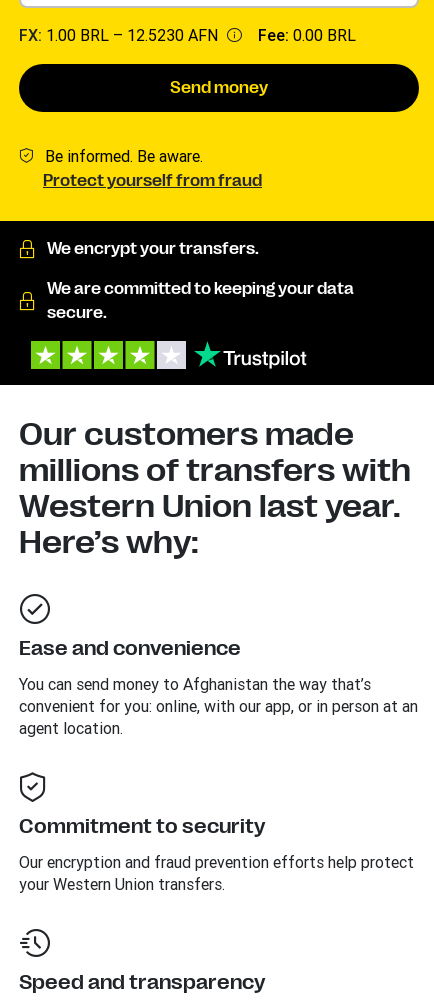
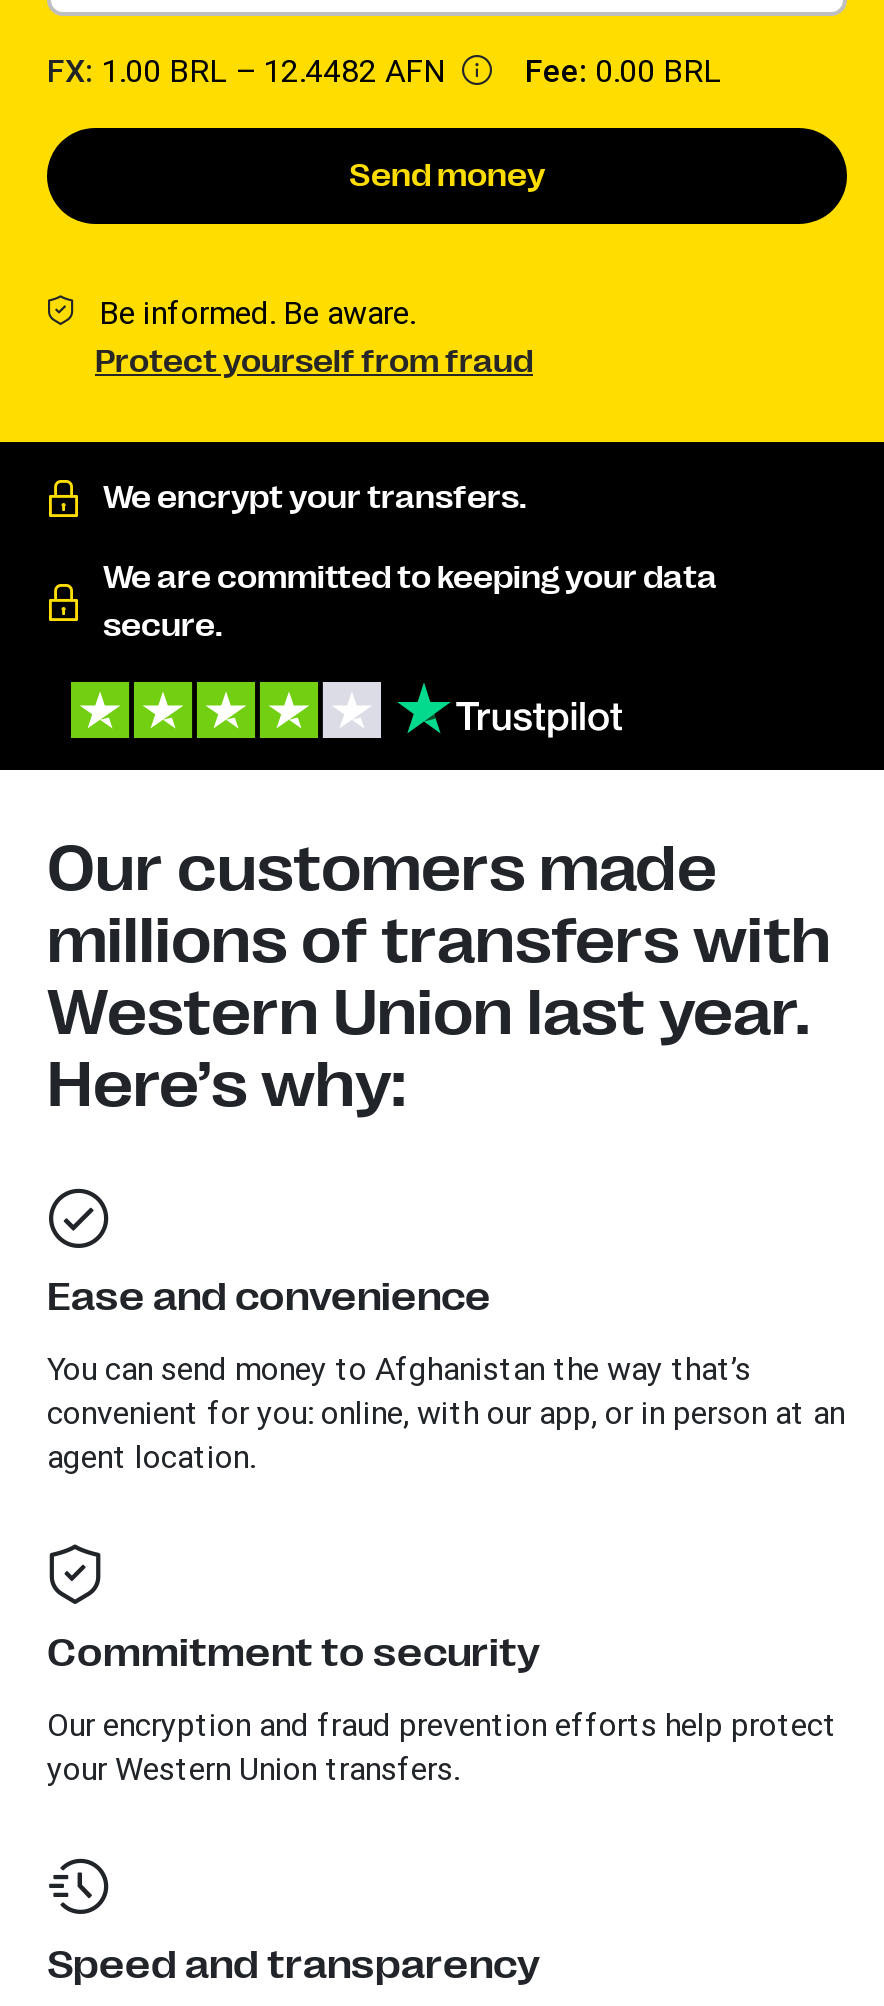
[19,25,356,45] FX: 1.00 BRL – 12.5230 AFN Fee: 0.00 BRL -> [47,50,721,90] FX: 1.00 BRL – 12.4482 AFN Fee: 0.00 BRL

